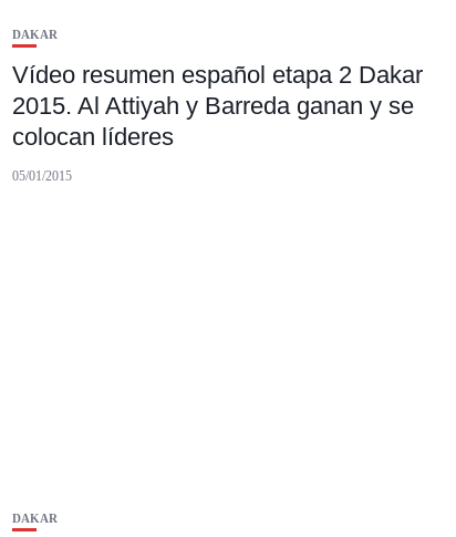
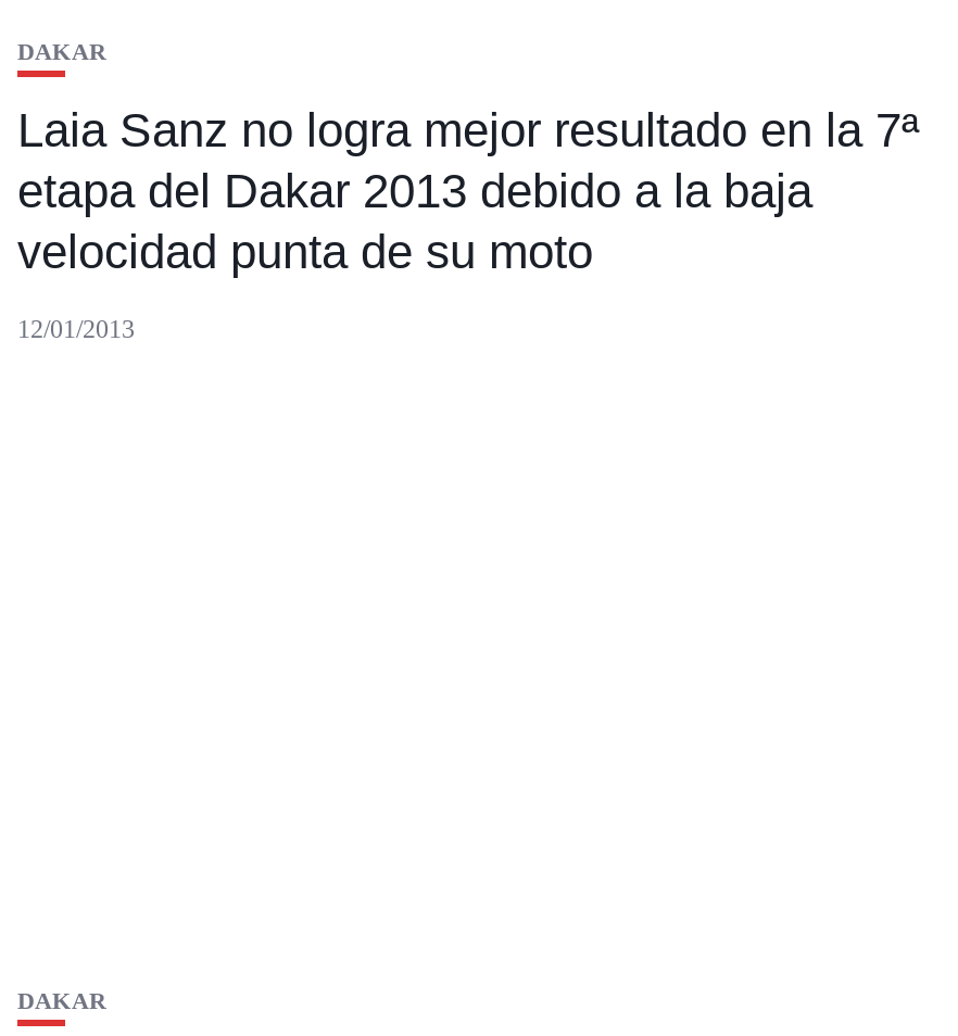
[12,61,423,151] Vídeo resumen español etapa 2 Dakar | 2015. Al Attiyah y Barreda ganan y se | colocan líderes -> [17,104,919,280] Laia Sanz no logra mejor resultado en la 7ª | etapa del Dakar 2013 debido a la baja | velocidad punta de su moto
[12,169,72,184] 05/01/2015 -> [17,314,135,345] 12/01/2013

